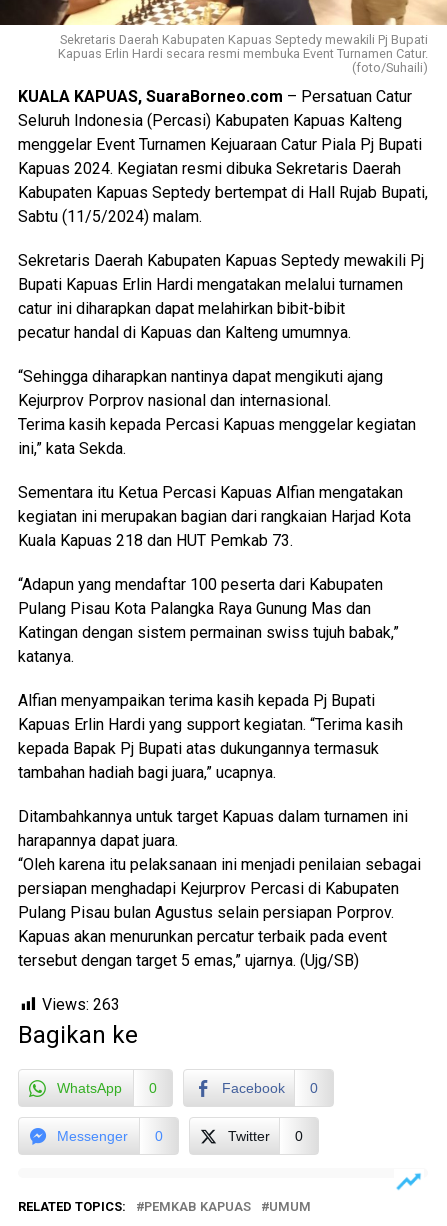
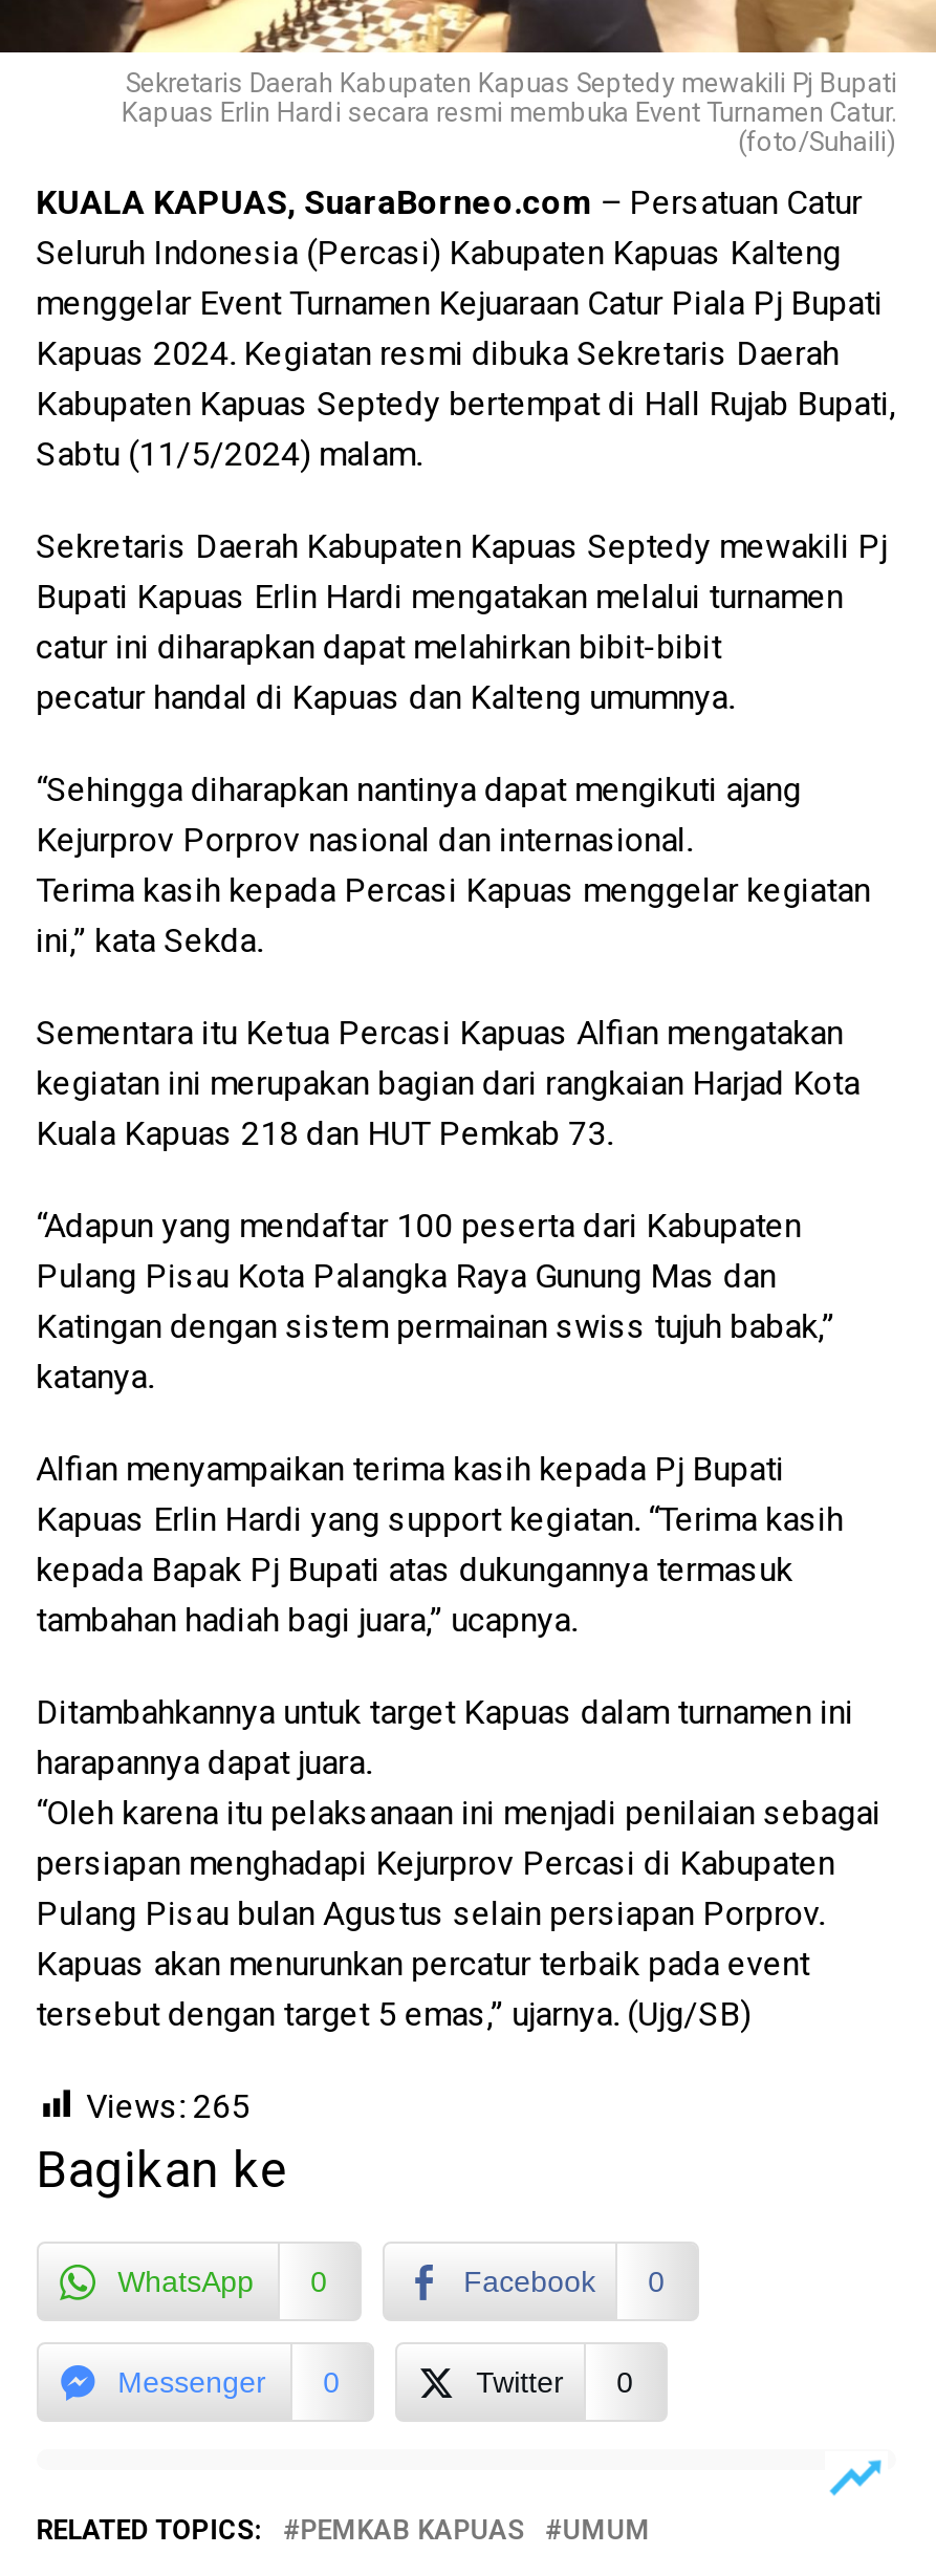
[42,995,120,1014] Views: 263 -> [86,2086,250,2126] Views: 265

